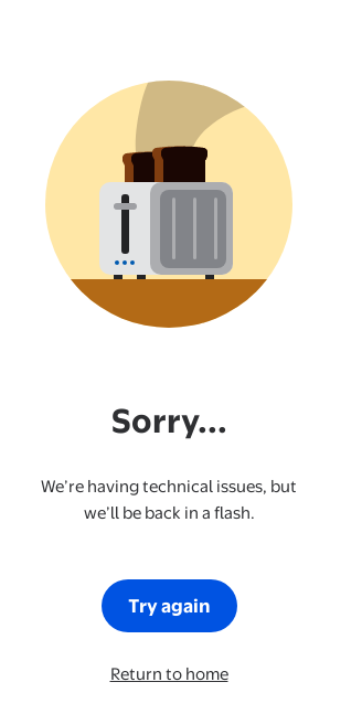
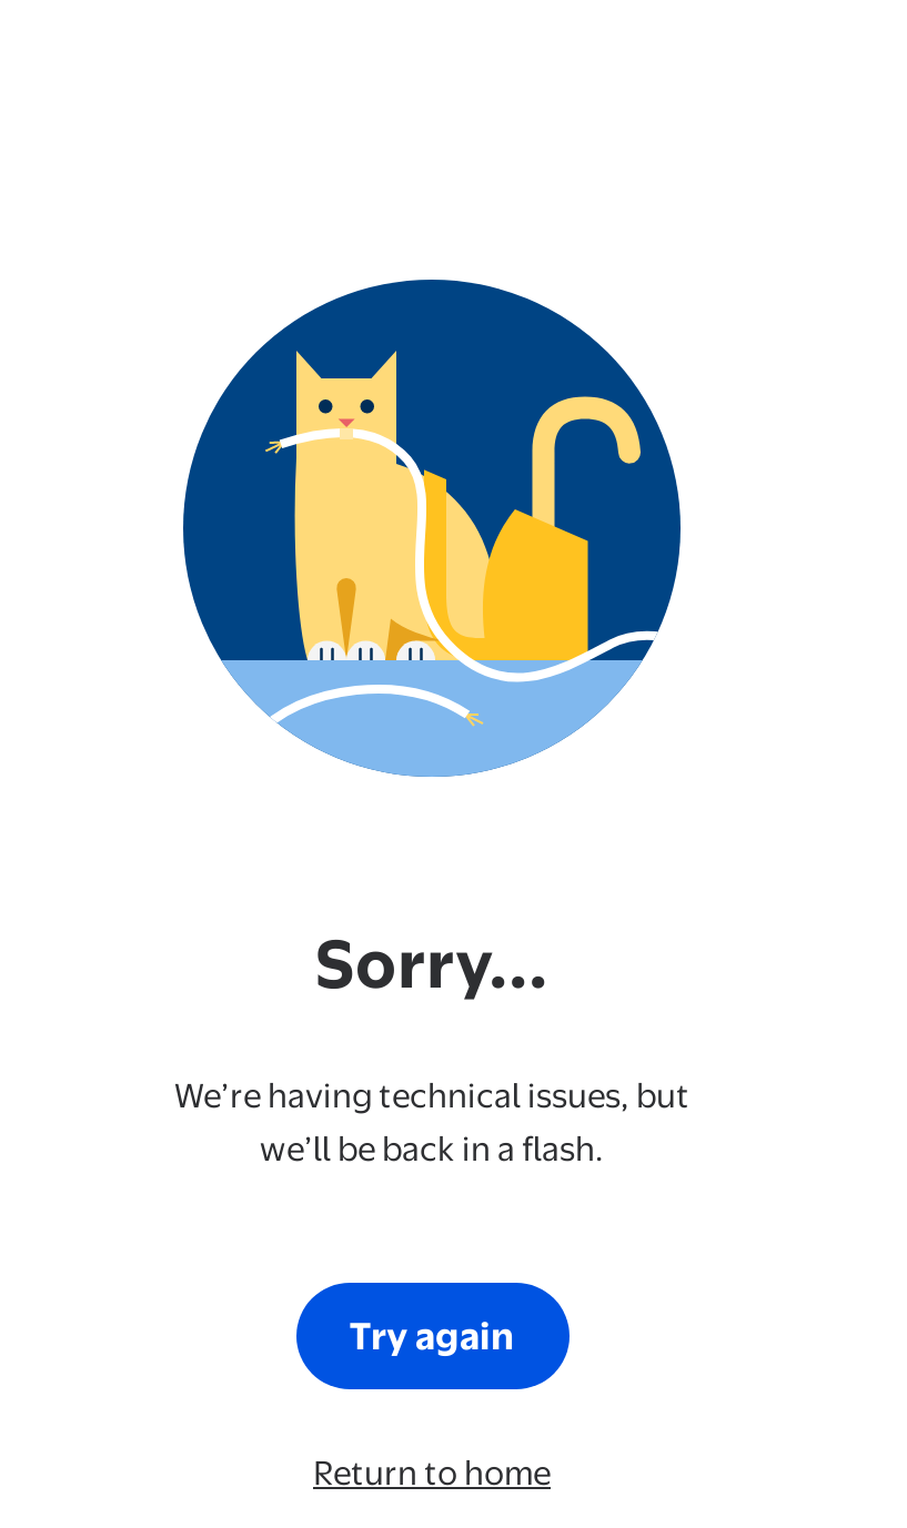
[45,81,292,329] [image] -> [181,277,683,779] [image]

